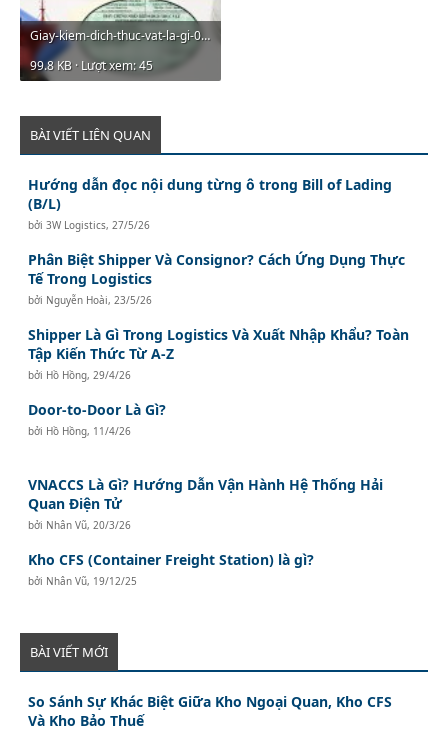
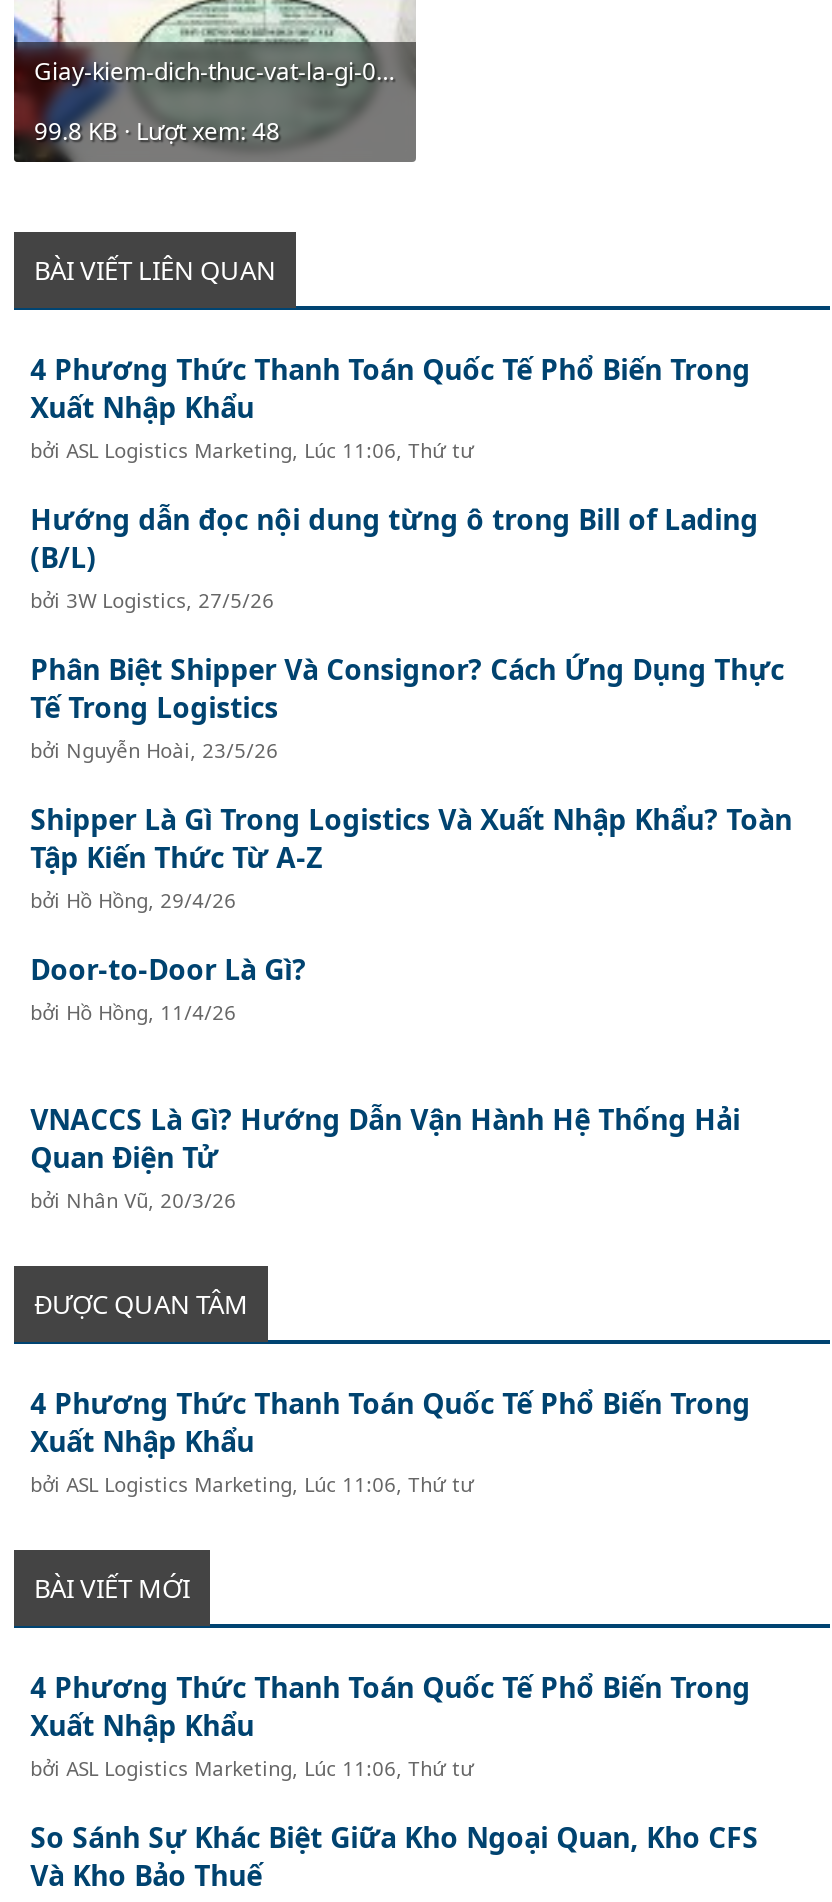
[30,56,153,73] 99.8 KB · Lượt xem: 45 -> [34,113,280,147] 99.8 KB · Lượt xem: 48
none -> [30,350,750,464] 4 Phương Thức Thanh Toán Quốc Tế Phổ Biến Trong | Xuất Nhập Khẩu | bởi ASL Logistics Marketing, Lúc 11:06, Thứ tư
[28,550,314,588] Kho CFS (Container Freight Station) là gì? | bởi Nhân Vũ, 19/12/25 -> [30,1286,750,1498] ĐƯỢC QUAN TÂM | 4 Phương Thức Thanh Toán Quốc Tế Phổ Biến Trong | Xuất Nhập Khẩu | bởi ASL Logistics Marketing, Lúc 11:06, Thứ tư
none -> [30,1668,750,1782] 4 Phương Thức Thanh Toán Quốc Tế Phổ Biến Trong | Xuất Nhập Khẩu | bởi ASL Logistics Marketing, Lúc 11:06, Thứ tư

